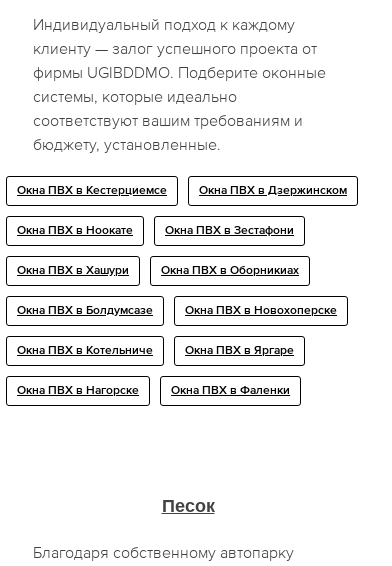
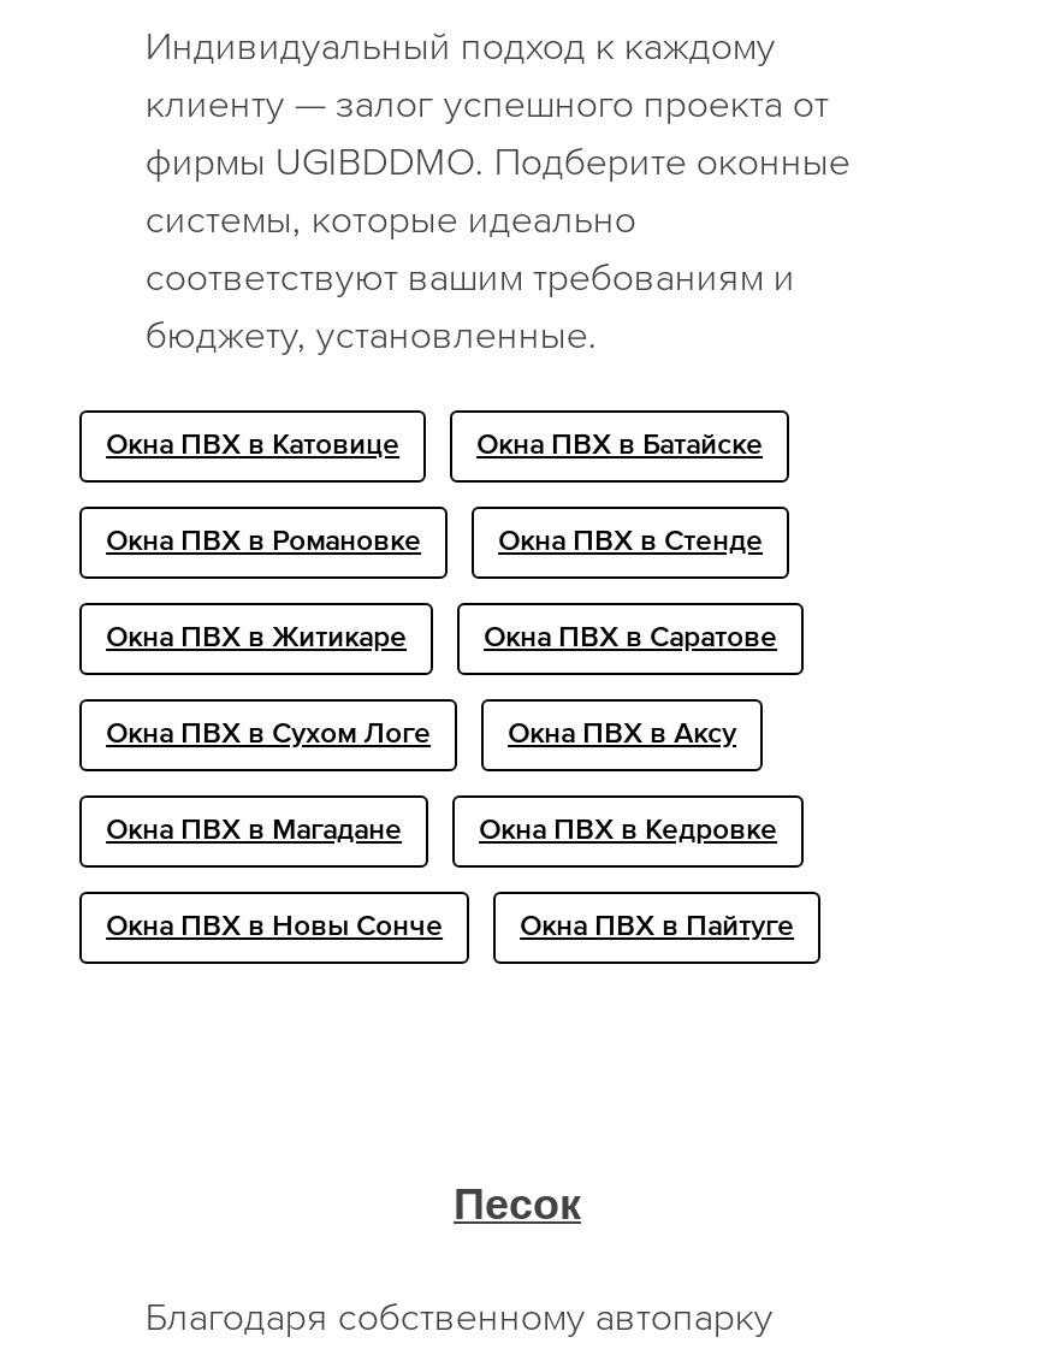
[17,185,347,197] Окна ПВХ в Кестерциемсе | Окна ПВХ в Дзержинском -> [106,433,763,462] Окна ПВХ в Катовице | Окна ПВХ в Батайске
[17,225,294,237] Окна ПВХ в Ноокате | Окна ПВХ в Зестафони -> [106,529,763,558] Окна ПВХ в Романовке | Окна ПВХ в Стенде
[17,265,299,277] Окна ПВХ в Хашури | Окна ПВХ в Оборникиах -> [106,626,777,655] Окна ПВХ в Житикаре | Окна ПВХ в Саратове
[17,305,337,317] Окна ПВХ в Болдумсазе | Окна ПВХ в Новохоперске -> [106,722,736,751] Окна ПВХ в Сухом Логе | Окна ПВХ в Аксу
[17,345,294,357] Окна ПВХ в Котельниче | Окна ПВХ в Яргаре -> [106,818,777,847] Окна ПВХ в Магадане | Окна ПВХ в Кедровке
[17,385,290,397] Окна ПВХ в Нагорске | Окна ПВХ в Фаленки -> [106,915,794,943] Окна ПВХ в Новы Сонче | Окна ПВХ в Пайтуге

